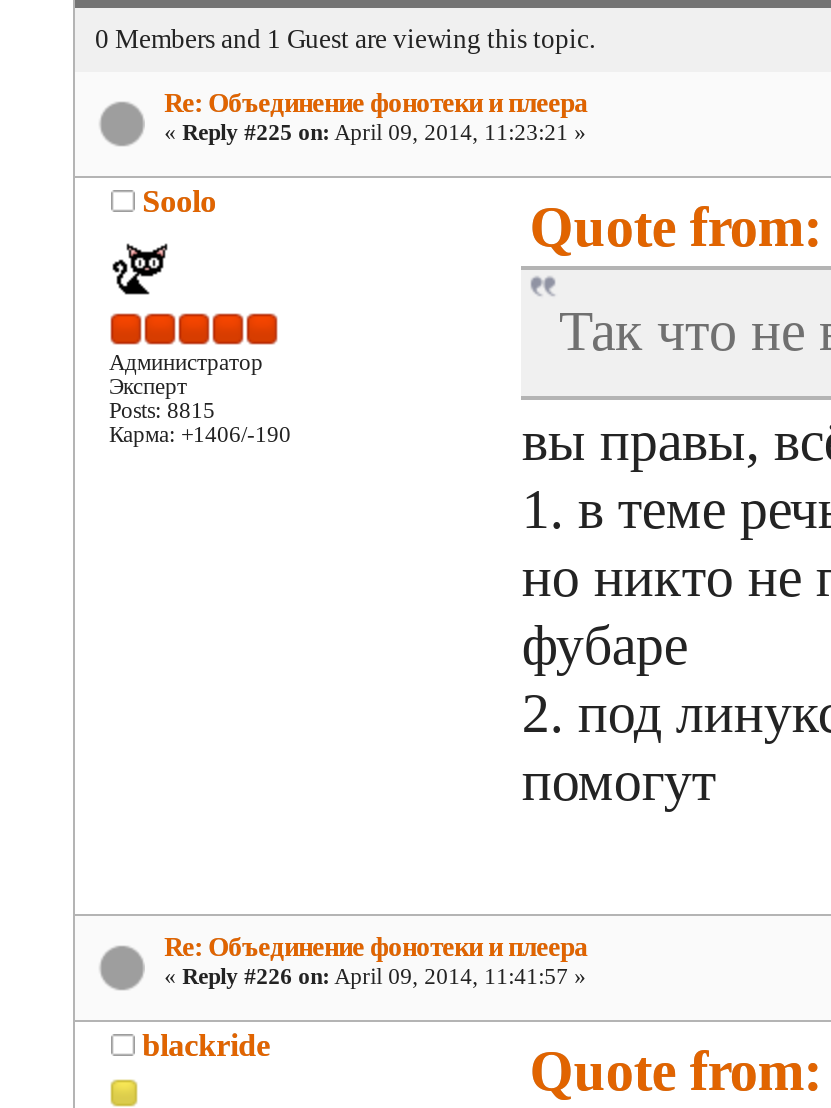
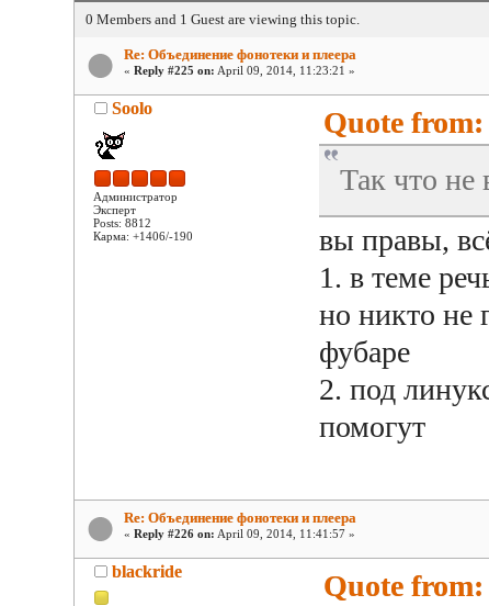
[109,399,215,423] Posts: 8815 -> [93,217,151,230] Posts: 8812

